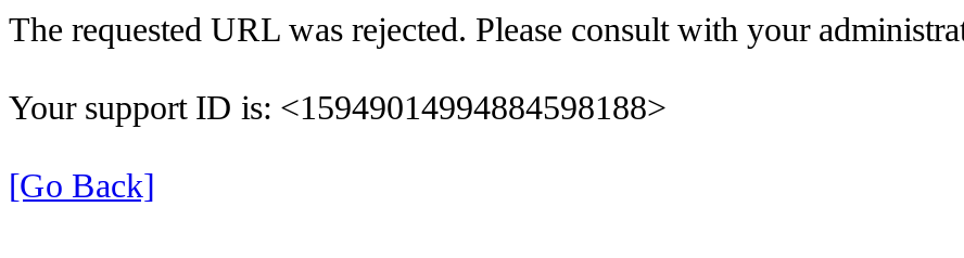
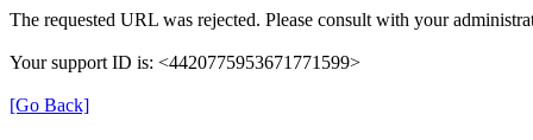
[9,89,667,126] Your support ID is: <15949014994884598188> -> [10,52,360,72] Your support ID is: <4420775953671771599>

